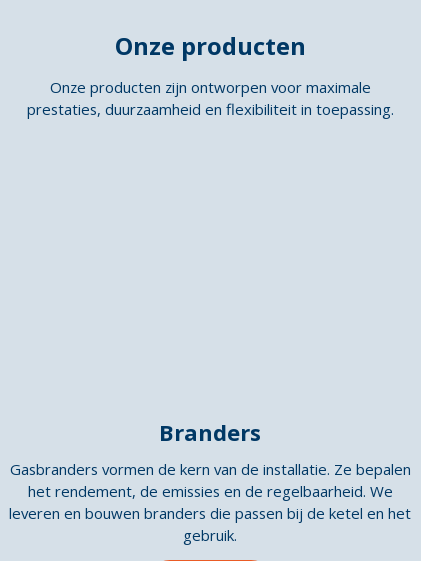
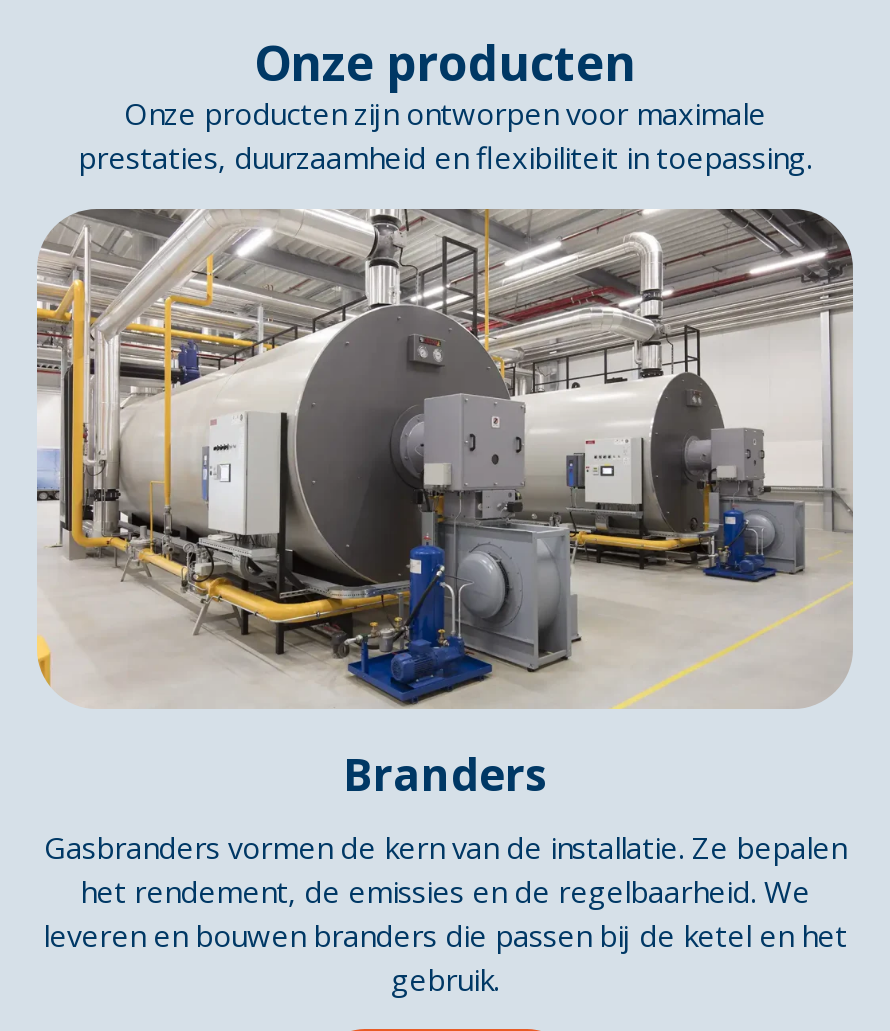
none -> [35,206,855,712] [image]

